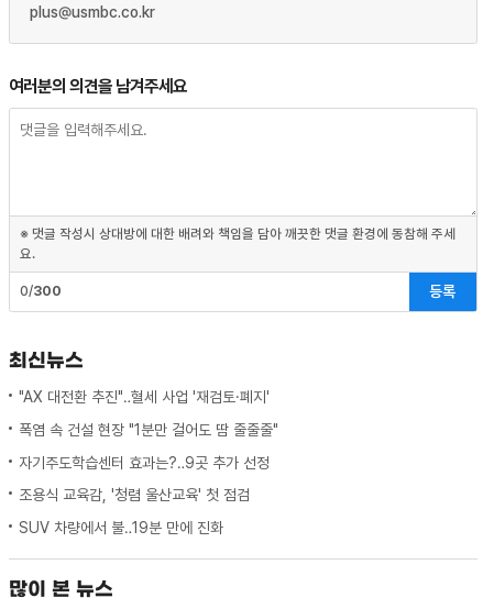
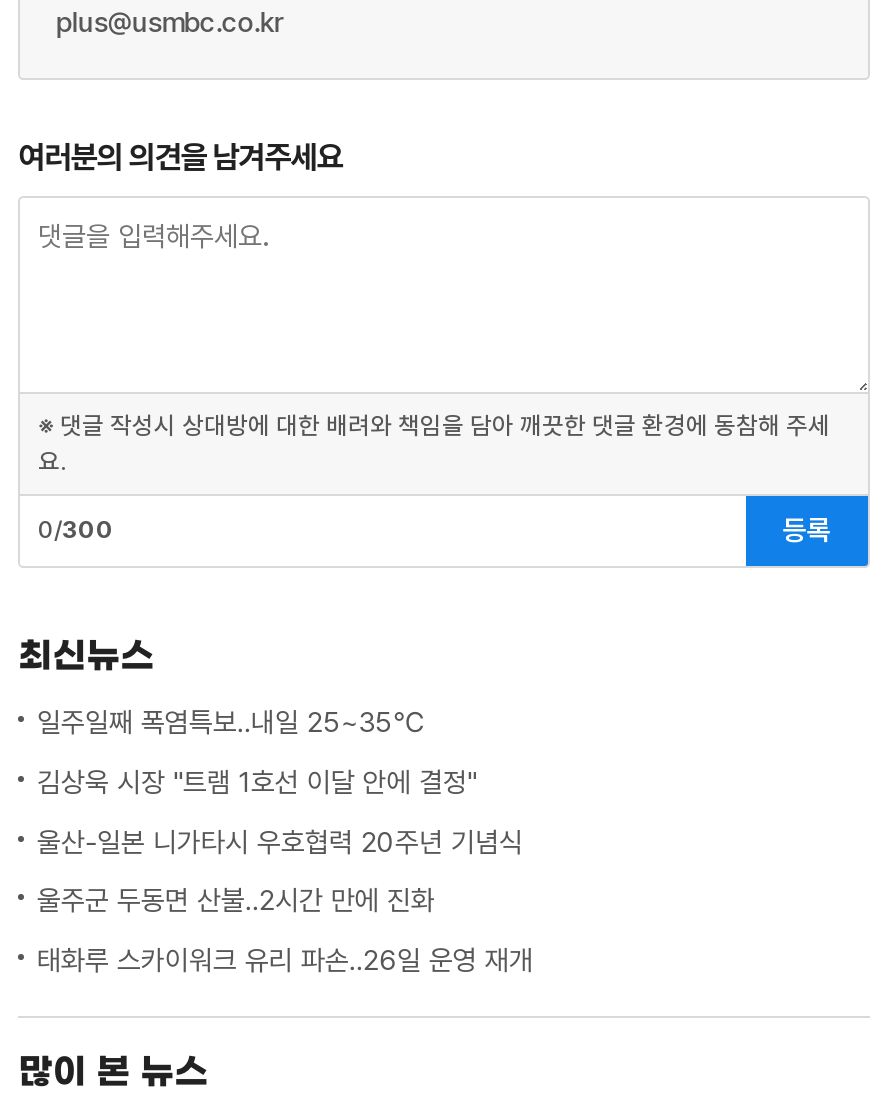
[19,388,270,406] "AX 대전환 추진"‥혈세 사업 '재검토·폐지' -> [37,706,425,738] 일주일째 폭염특보‥내일 25~35℃
[19,421,279,439] 폭염 속 건설 현장 "1분만 걸어도 땀 줄줄줄" -> [37,766,477,798] 김상욱 시장 "트램 1호선 이달 안에 결정"
[19,454,270,471] 자기주도학습센터 효과는?‥9곳 추가 선정 -> [37,825,523,857] 울산-일본 니가타시 우호협력 20주년 기념식
[19,486,250,504] 조용식 교육감, '청렴 울산교육' 첫 점검 -> [37,885,435,917] 울주군 두동면 산불‥2시간 만에 진화
[19,519,224,537] SUV 차량에서 불‥19분 만에 진화 -> [37,944,533,976] 태화루 스카이워크 유리 파손‥26일 운영 재개

